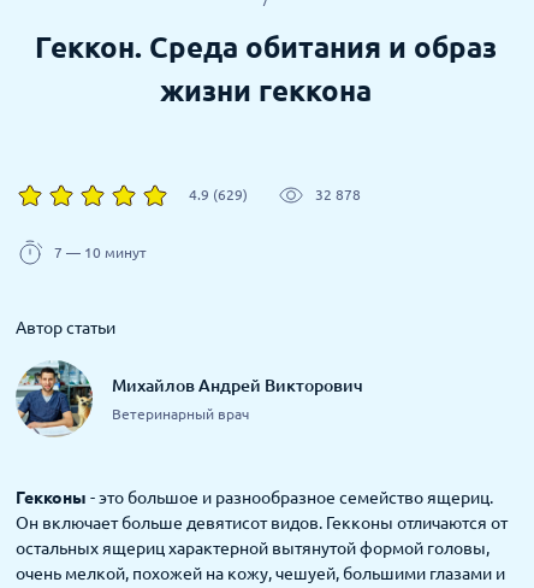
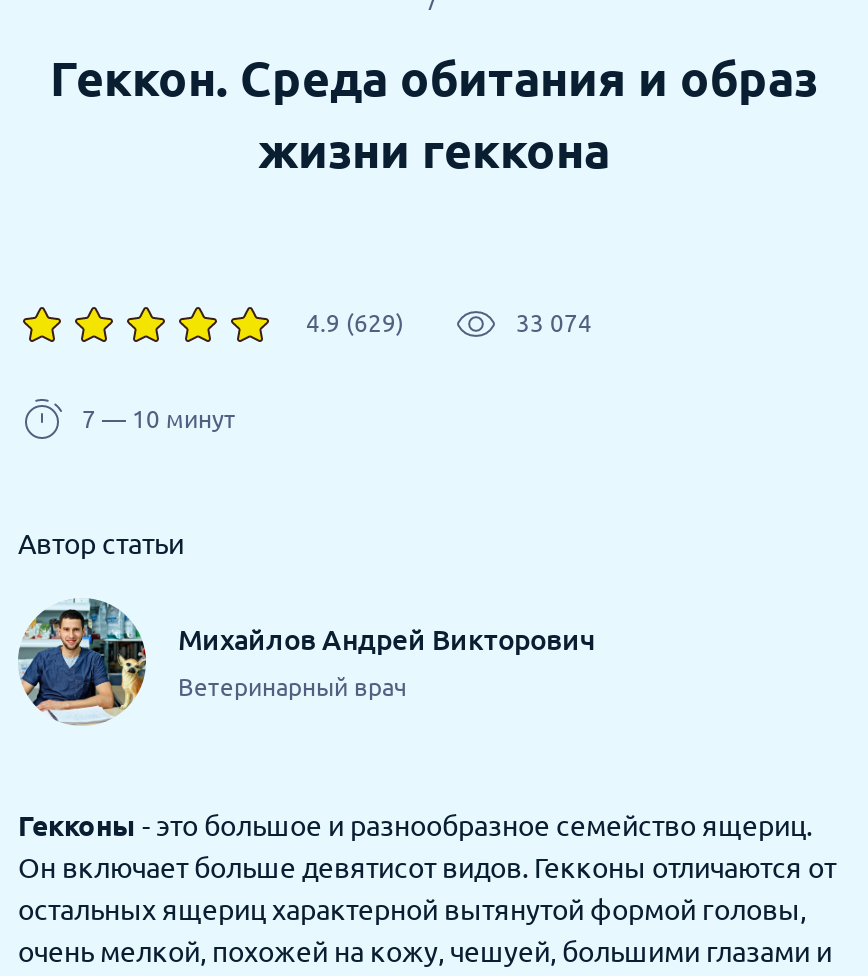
[315,187,361,202] 32 878 -> [516,310,592,336] 33 074

